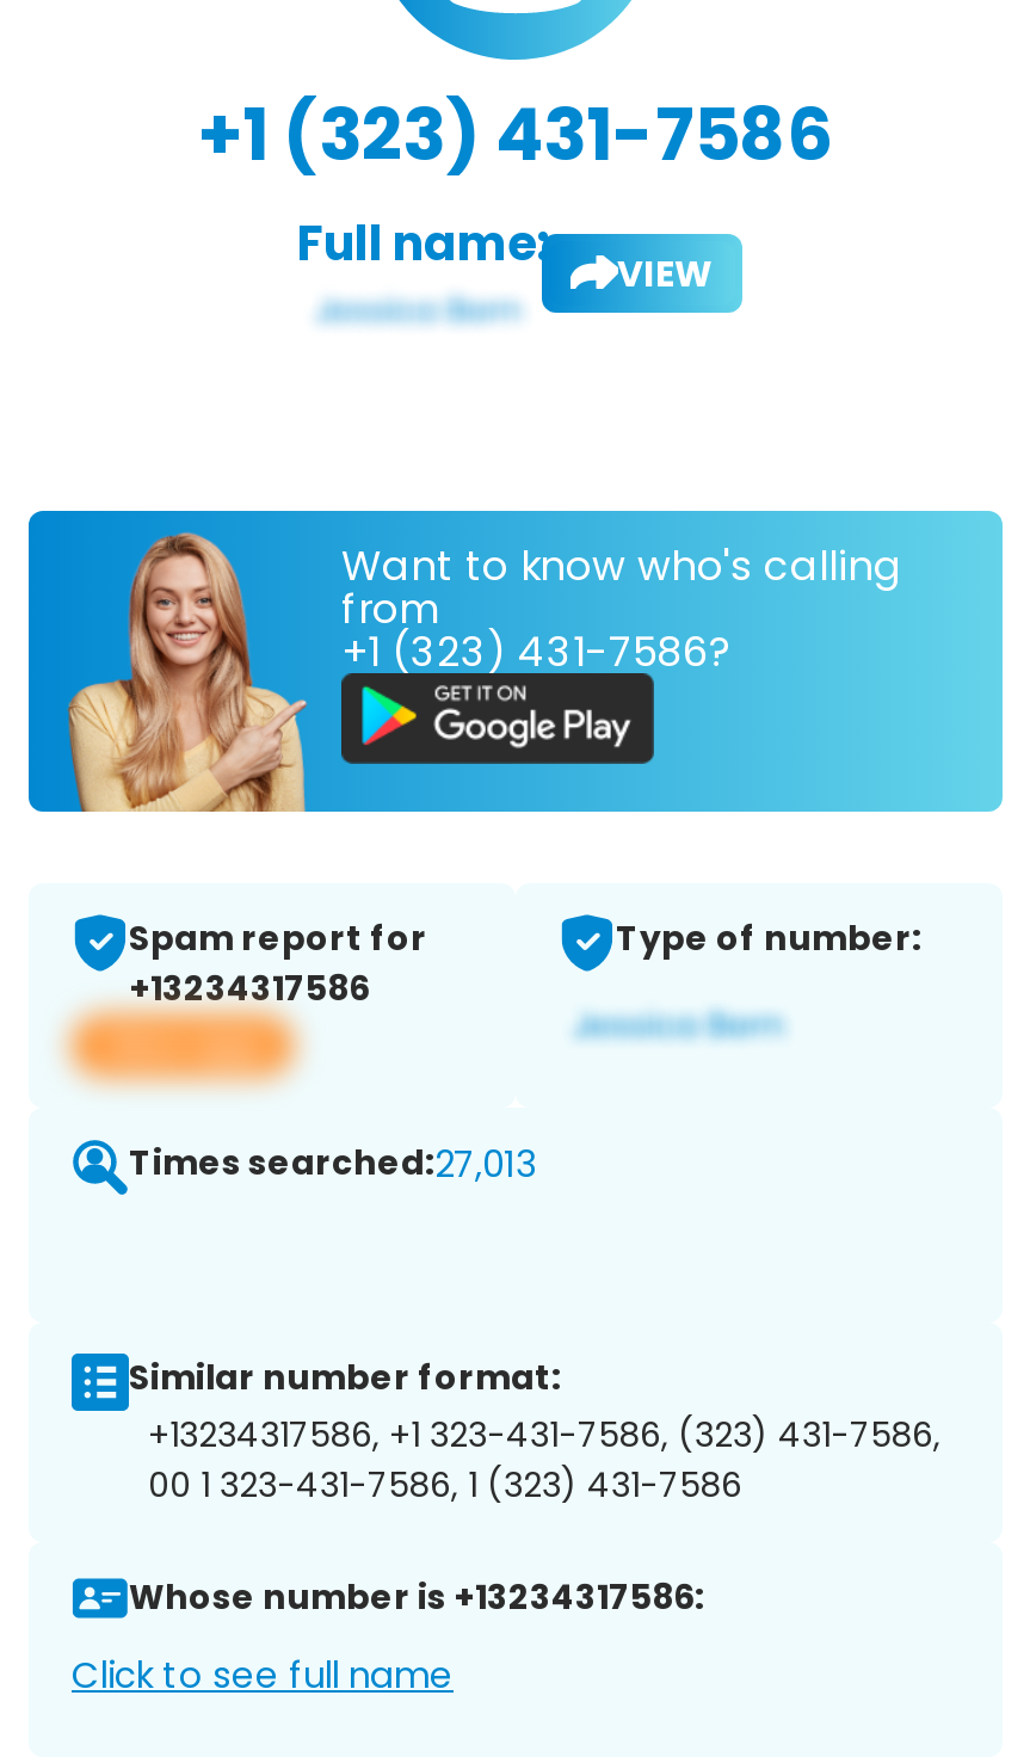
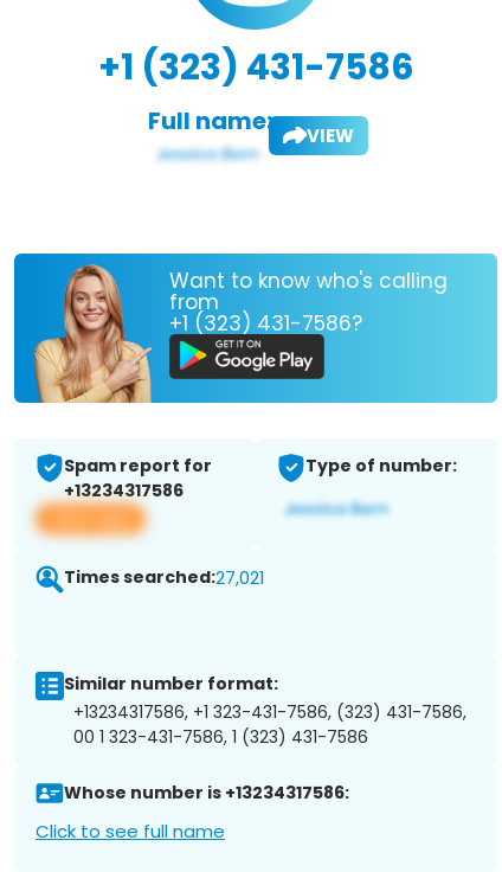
[129,1139,537,1189] Times searched:27,013 -> [64,565,265,590] Times searched:27,021

